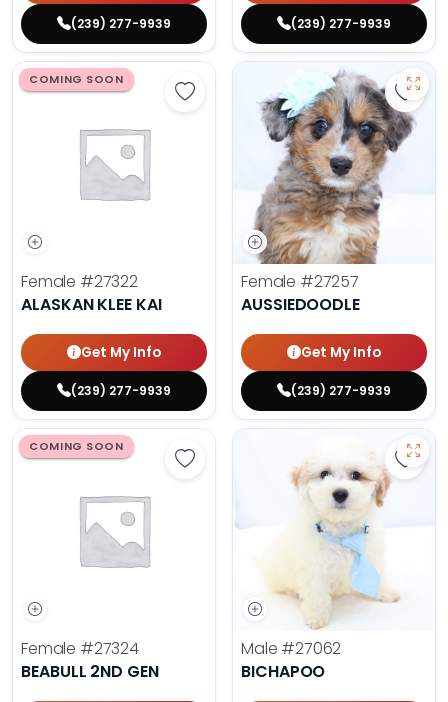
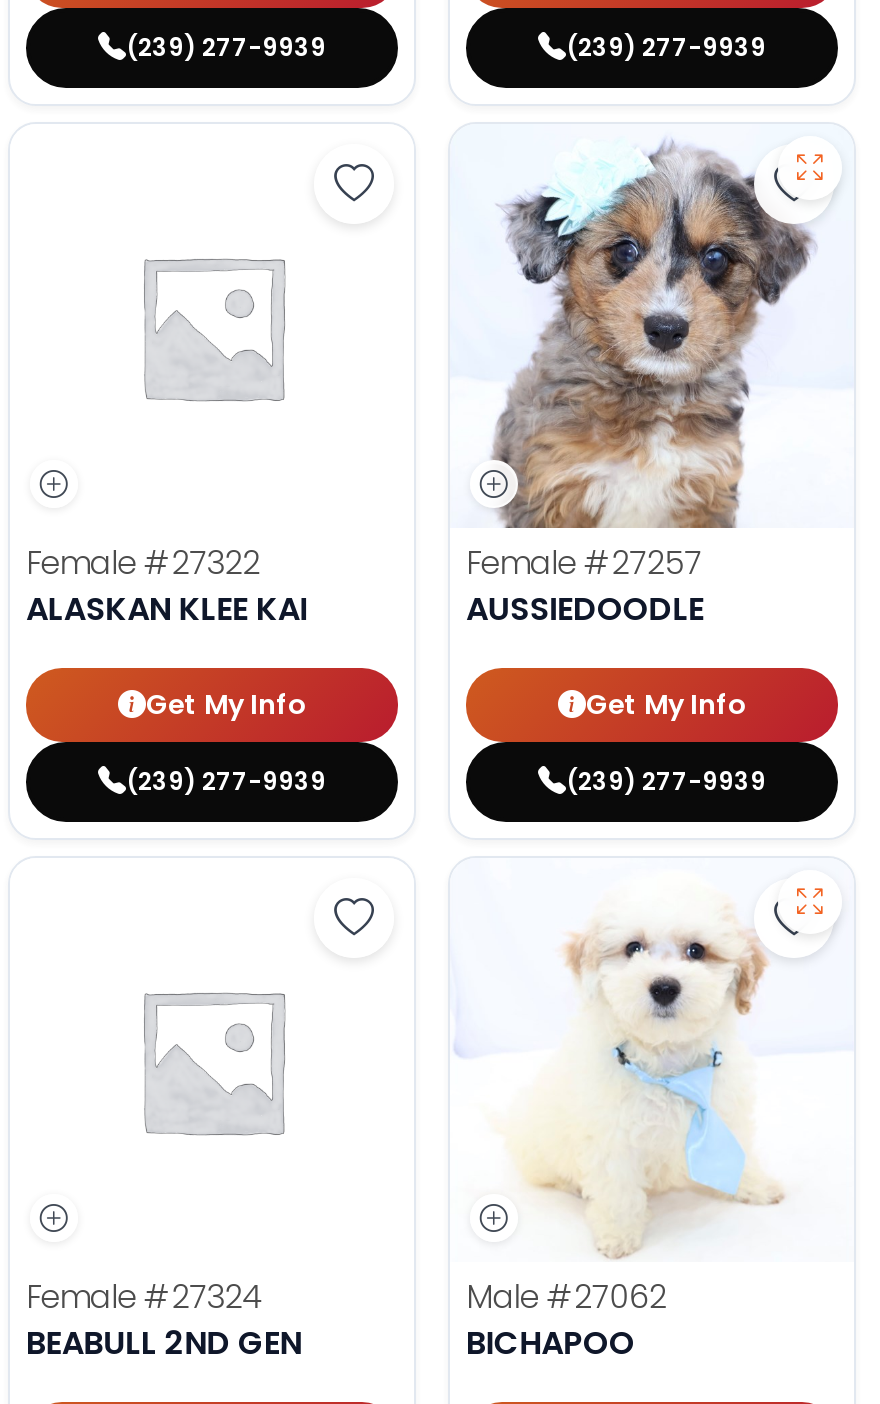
[29,72,123,87] COMING SOON -> none
[29,439,123,454] COMING SOON -> none

